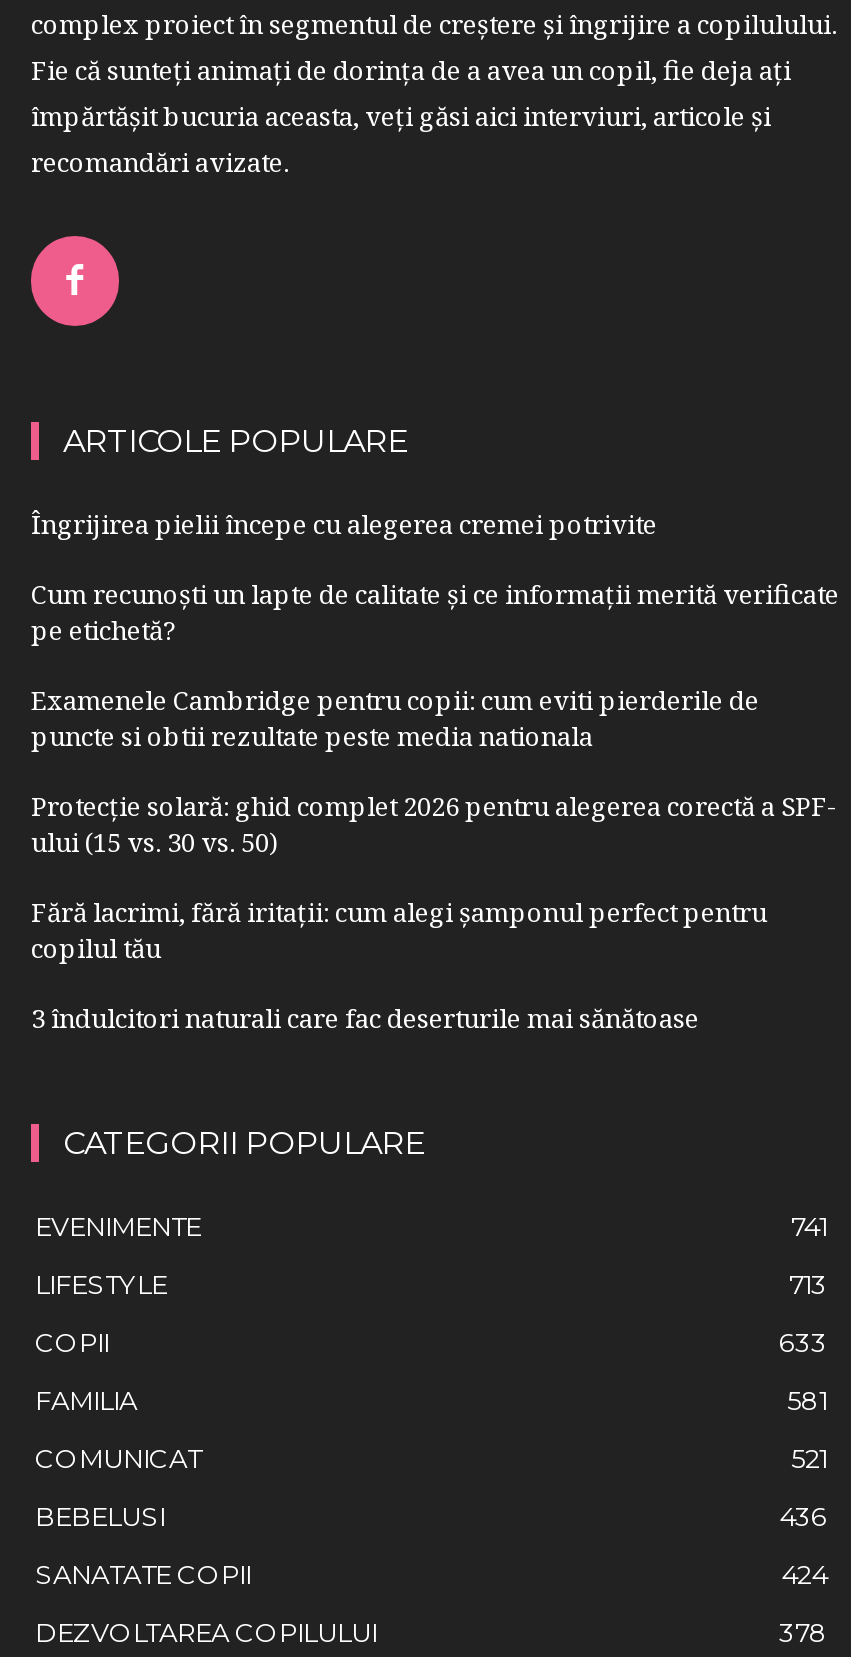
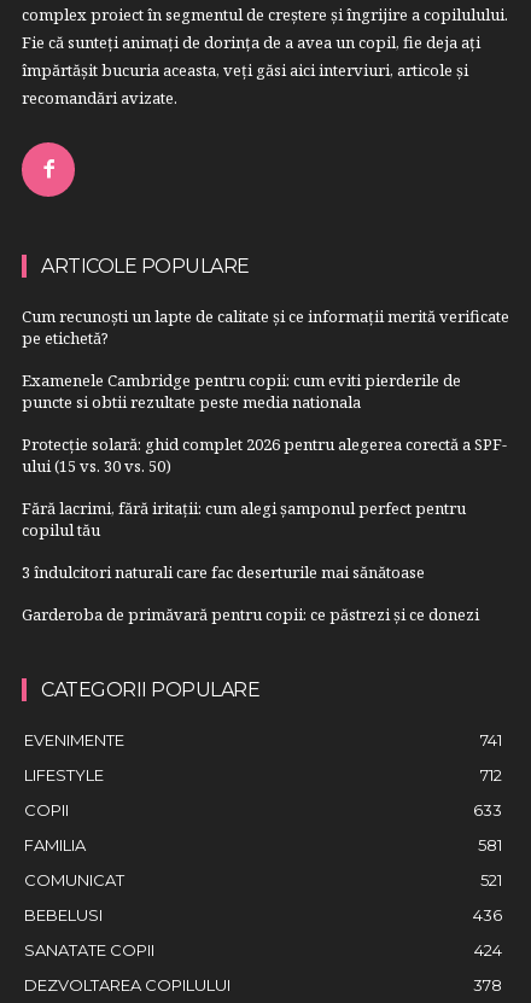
[31,505,657,541] Îngrijirea pielii începe cu alegerea cremei potrivite -> none
moved [31,575,839,1035] -> [22,305,509,583]: Cum recunoști un lapte de calitate și ce informații merită verificate | pe etichetă? | Examenele Cambridge pentru copii: cum eviti pierderile de | ... | copilul tău | 3 îndulcitori naturali care fac deserturile mai sănătoase
none -> [22,603,479,625] Garderoba de primăvară pentru copii: ce păstrezi și ce donezi
[789,1267,827,1299] 713 -> [480,765,502,784] 712

